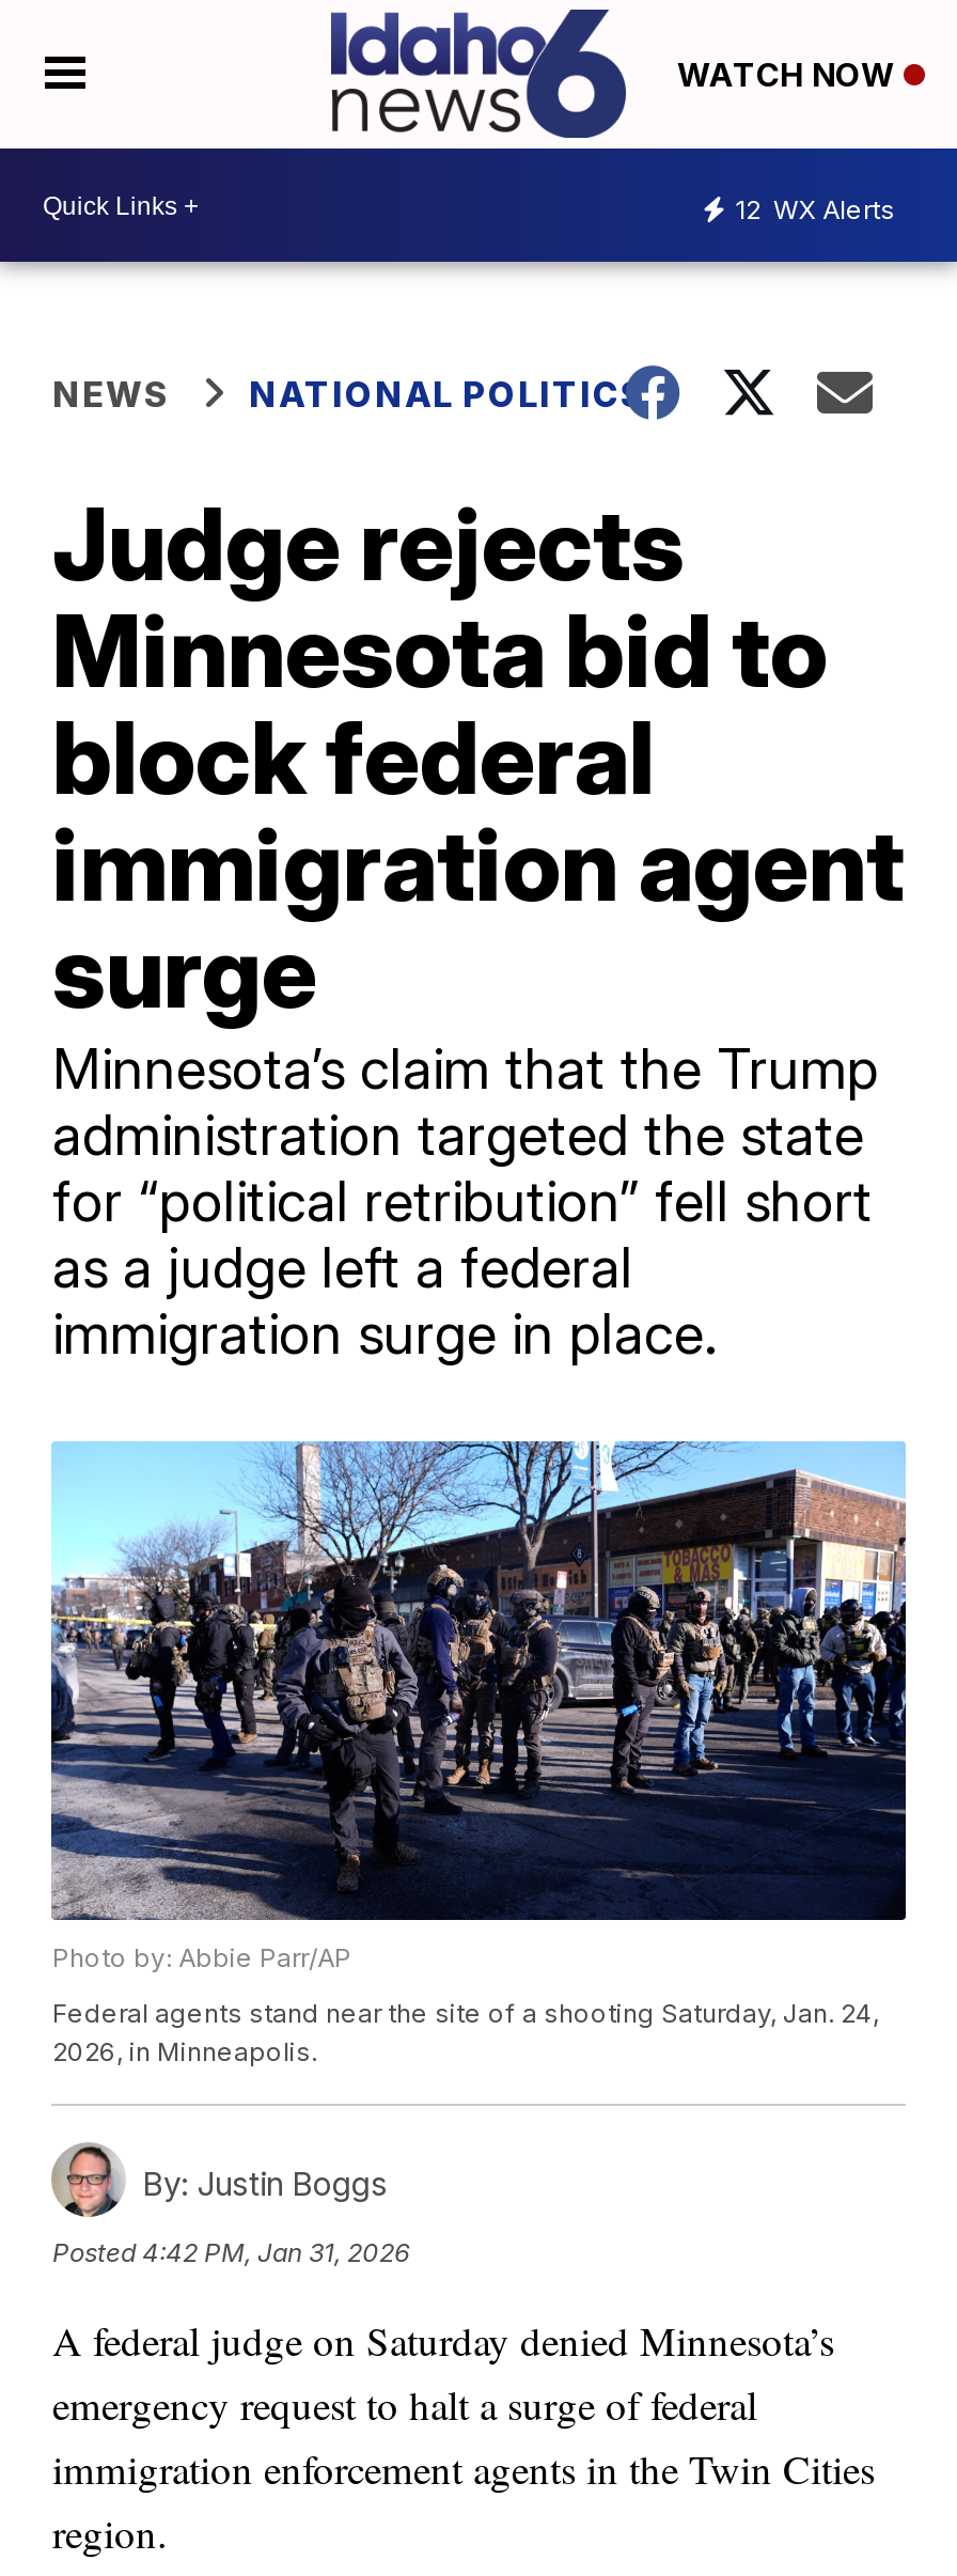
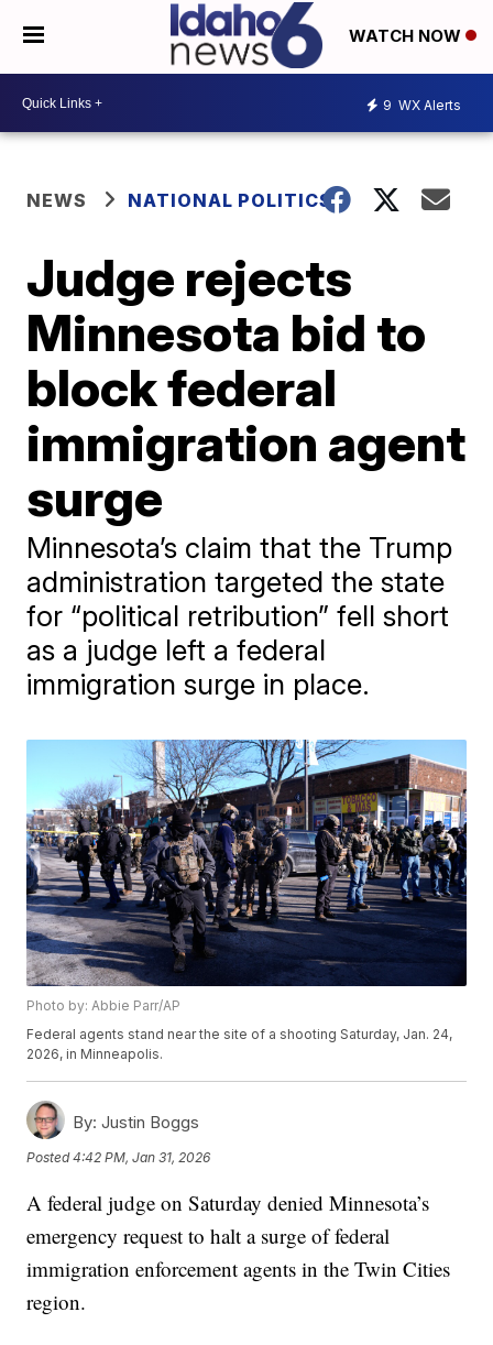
[735,192,895,224] 12 WX Alerts -> [383,96,461,113] 9 WX Alerts

